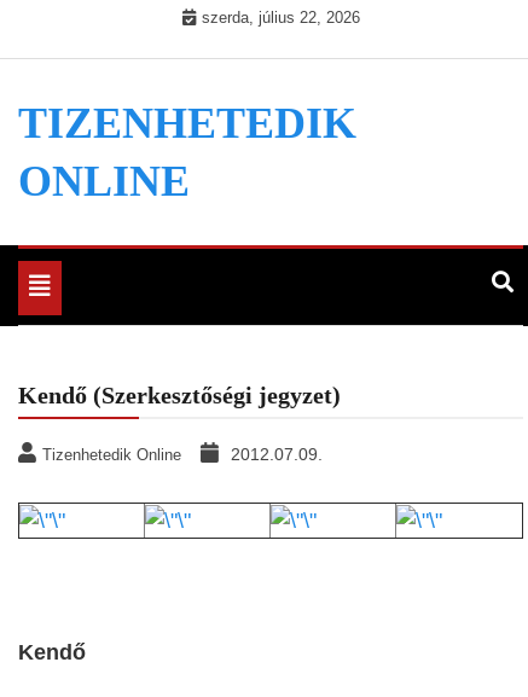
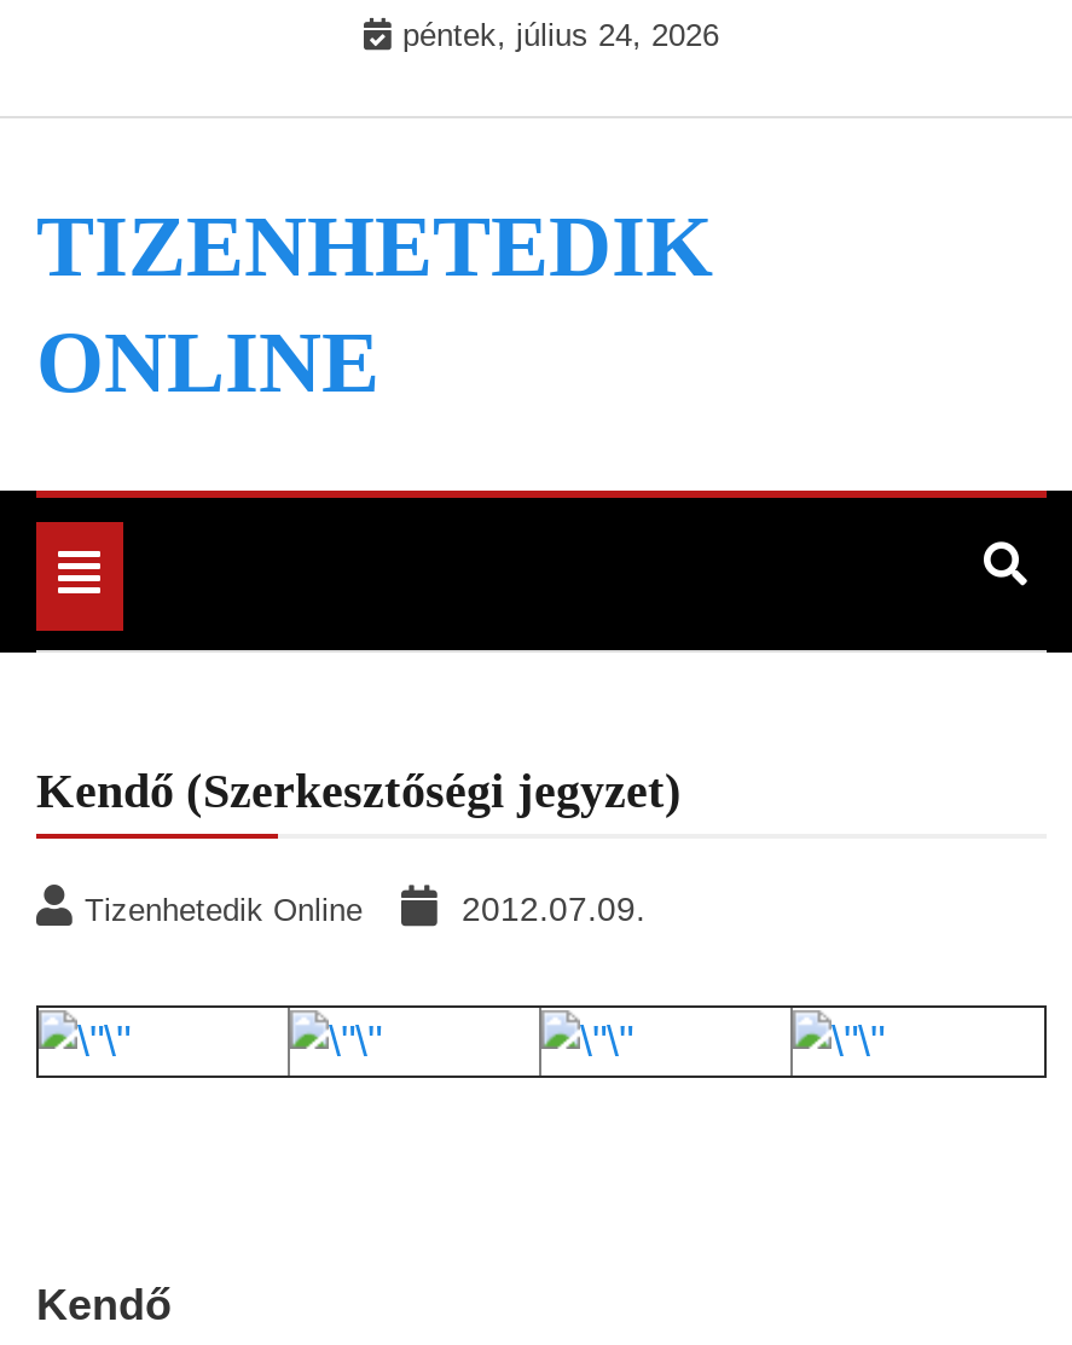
[201,8,359,27] szerda, július 22, 2026 -> [402,17,719,53] péntek, július 24, 2026

